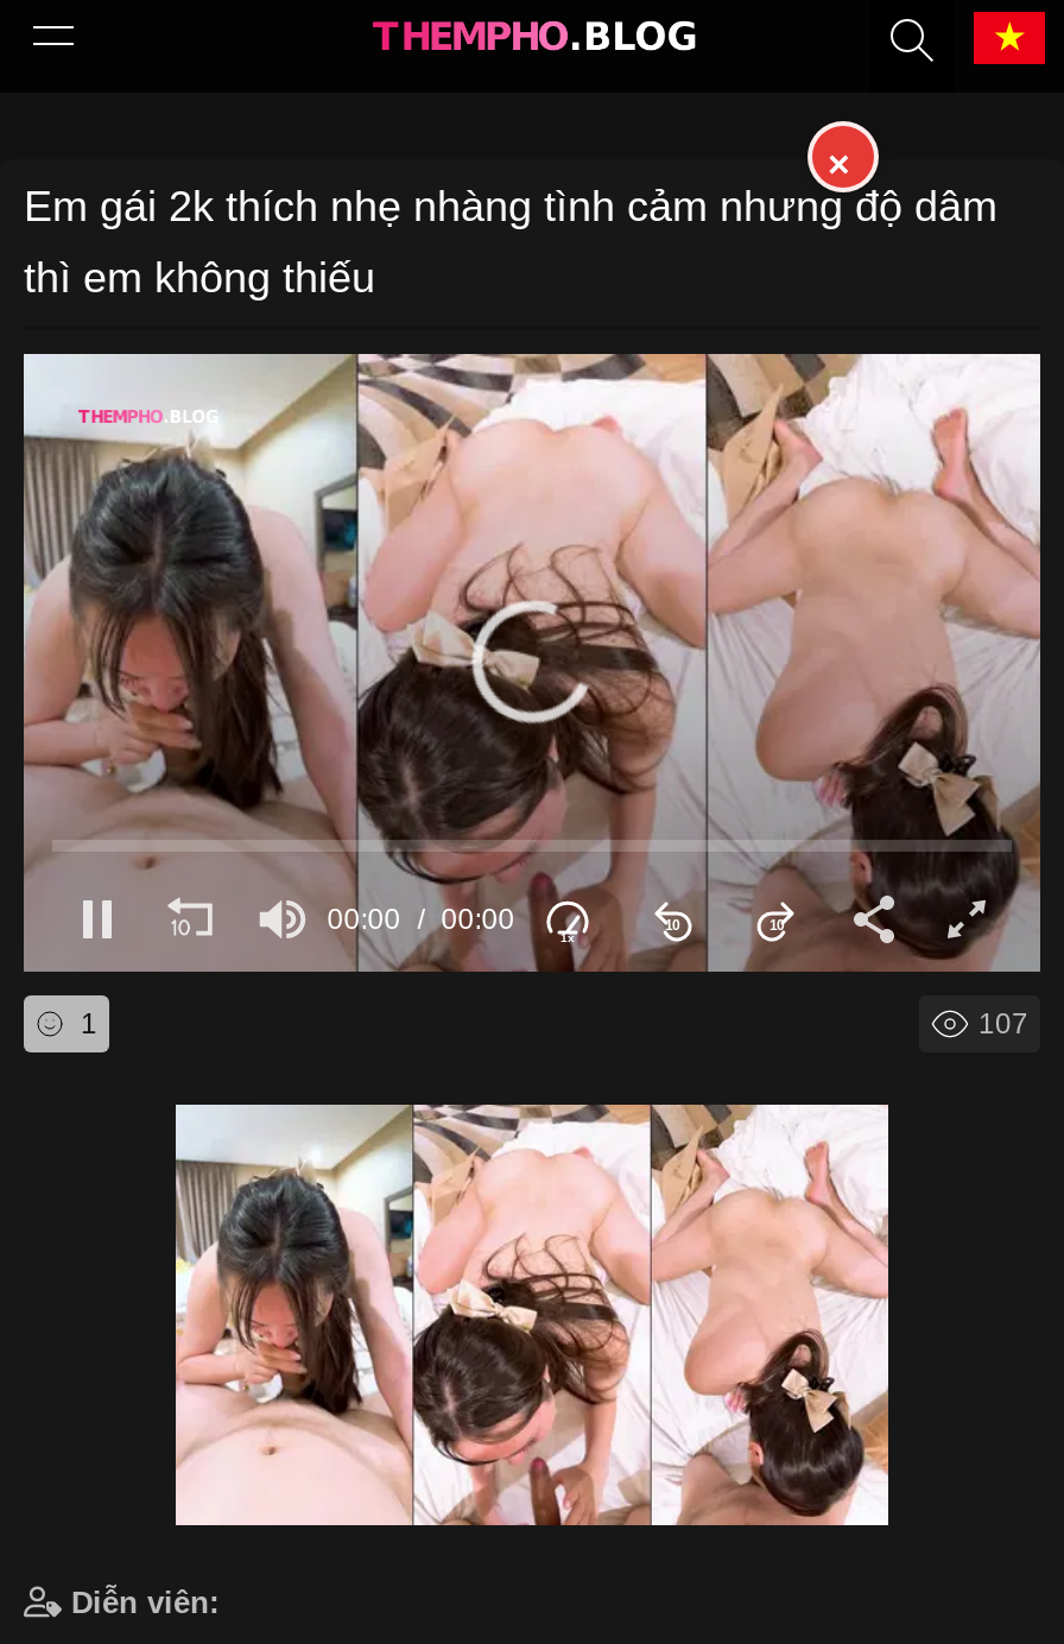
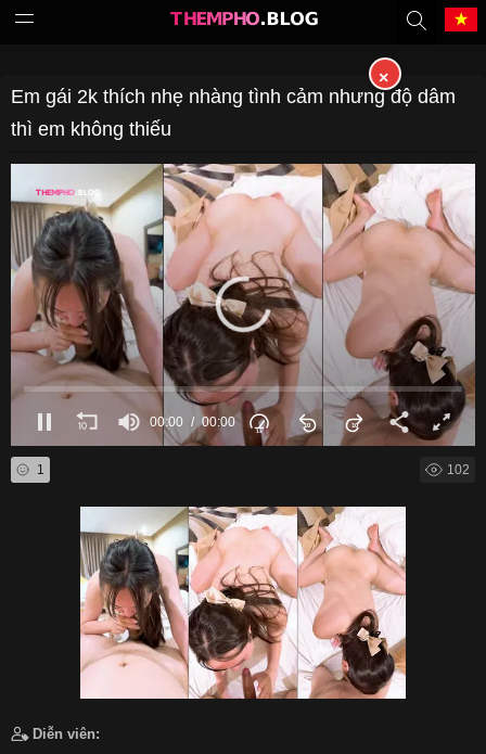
[978,1007,1028,1040] 107 -> [447,462,470,477] 102

